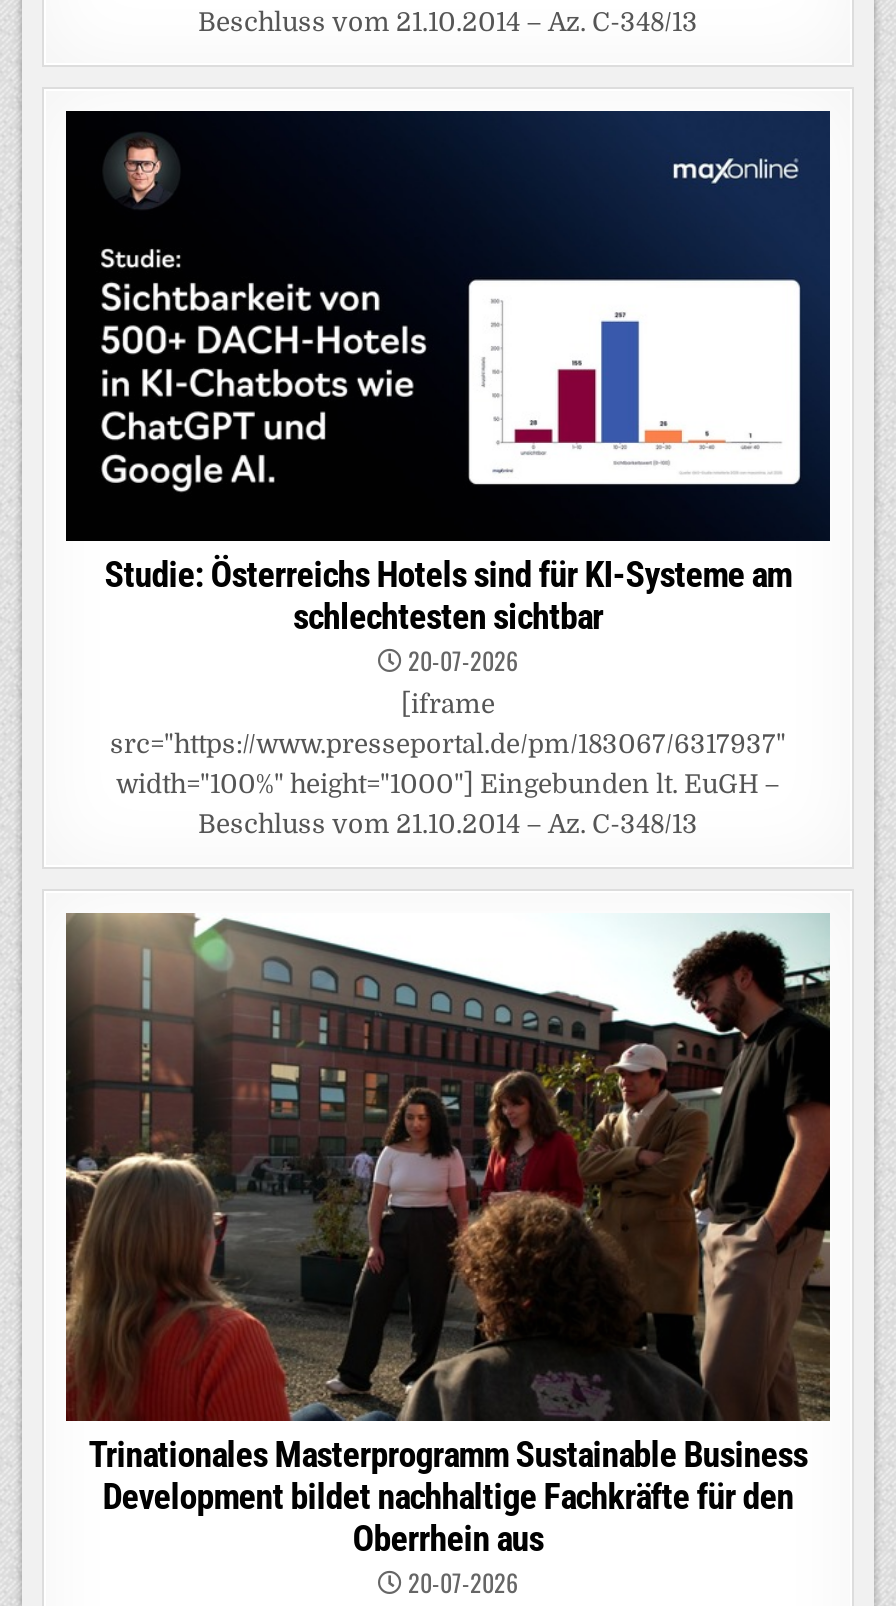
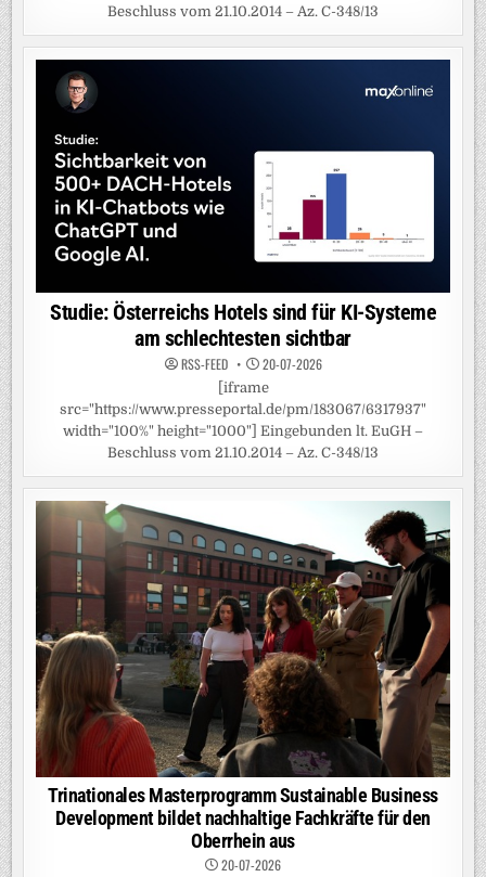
[104,552,792,636] Studie: Österreichs Hotels sind für KI-Systeme am | schlechtesten sichtbar -> [50,299,436,373] Studie: Österreichs Hotels sind für KI-Systeme | am schlechtesten sichtbar | RSS-FEED

